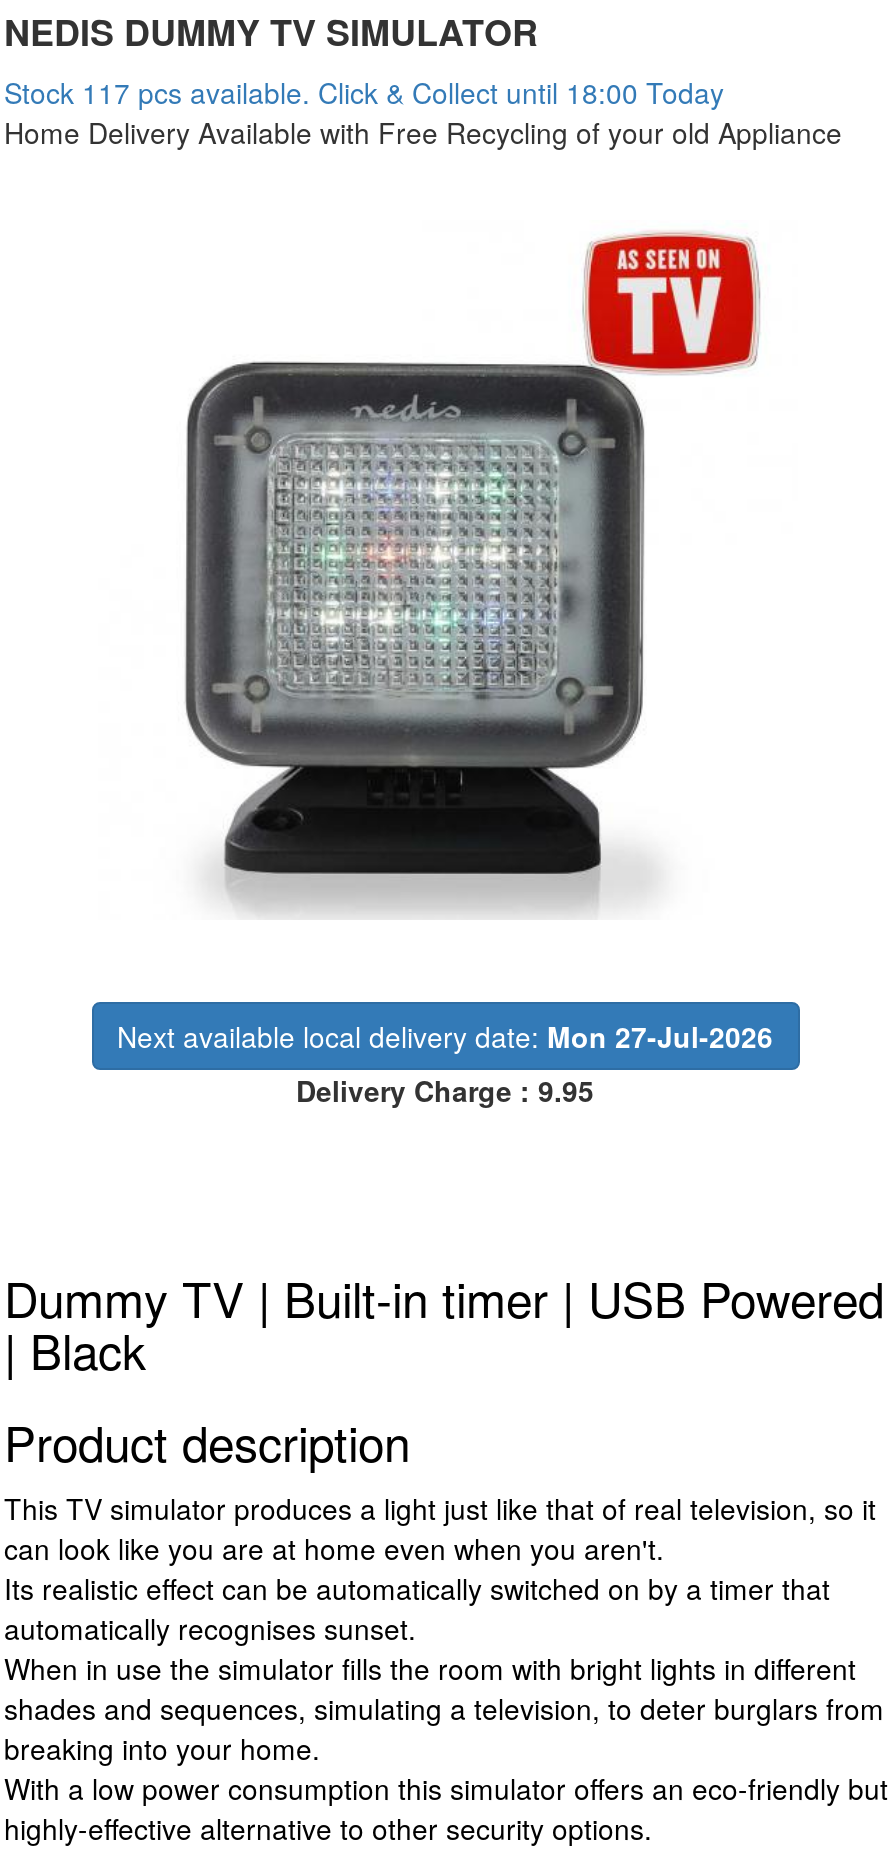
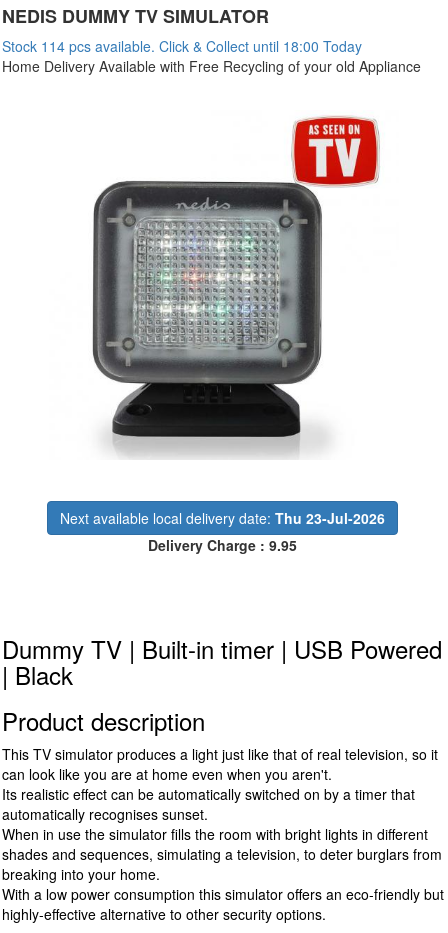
[4,72,724,112] Stock 117 pcs available. Click & Collect until 18:00 Today -> [2,36,362,56] Stock 114 pcs available. Click & Collect until 18:00 Today
[117,1015,773,1055] Next available local delivery date: Mon 27-Jul-2026 -> [60,507,385,527] Next available local delivery date: Thu 23-Jul-2026

